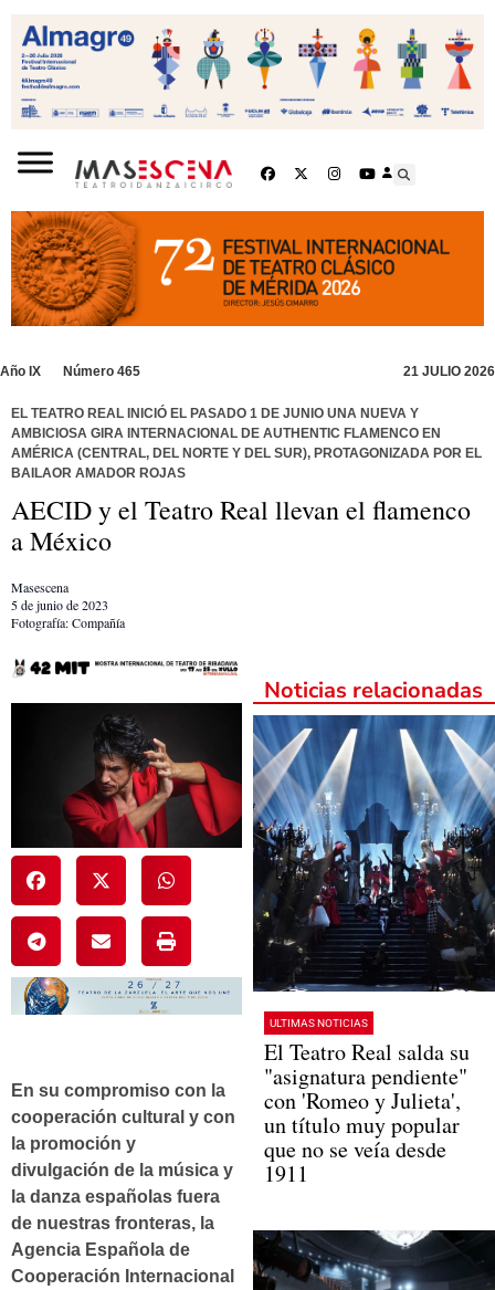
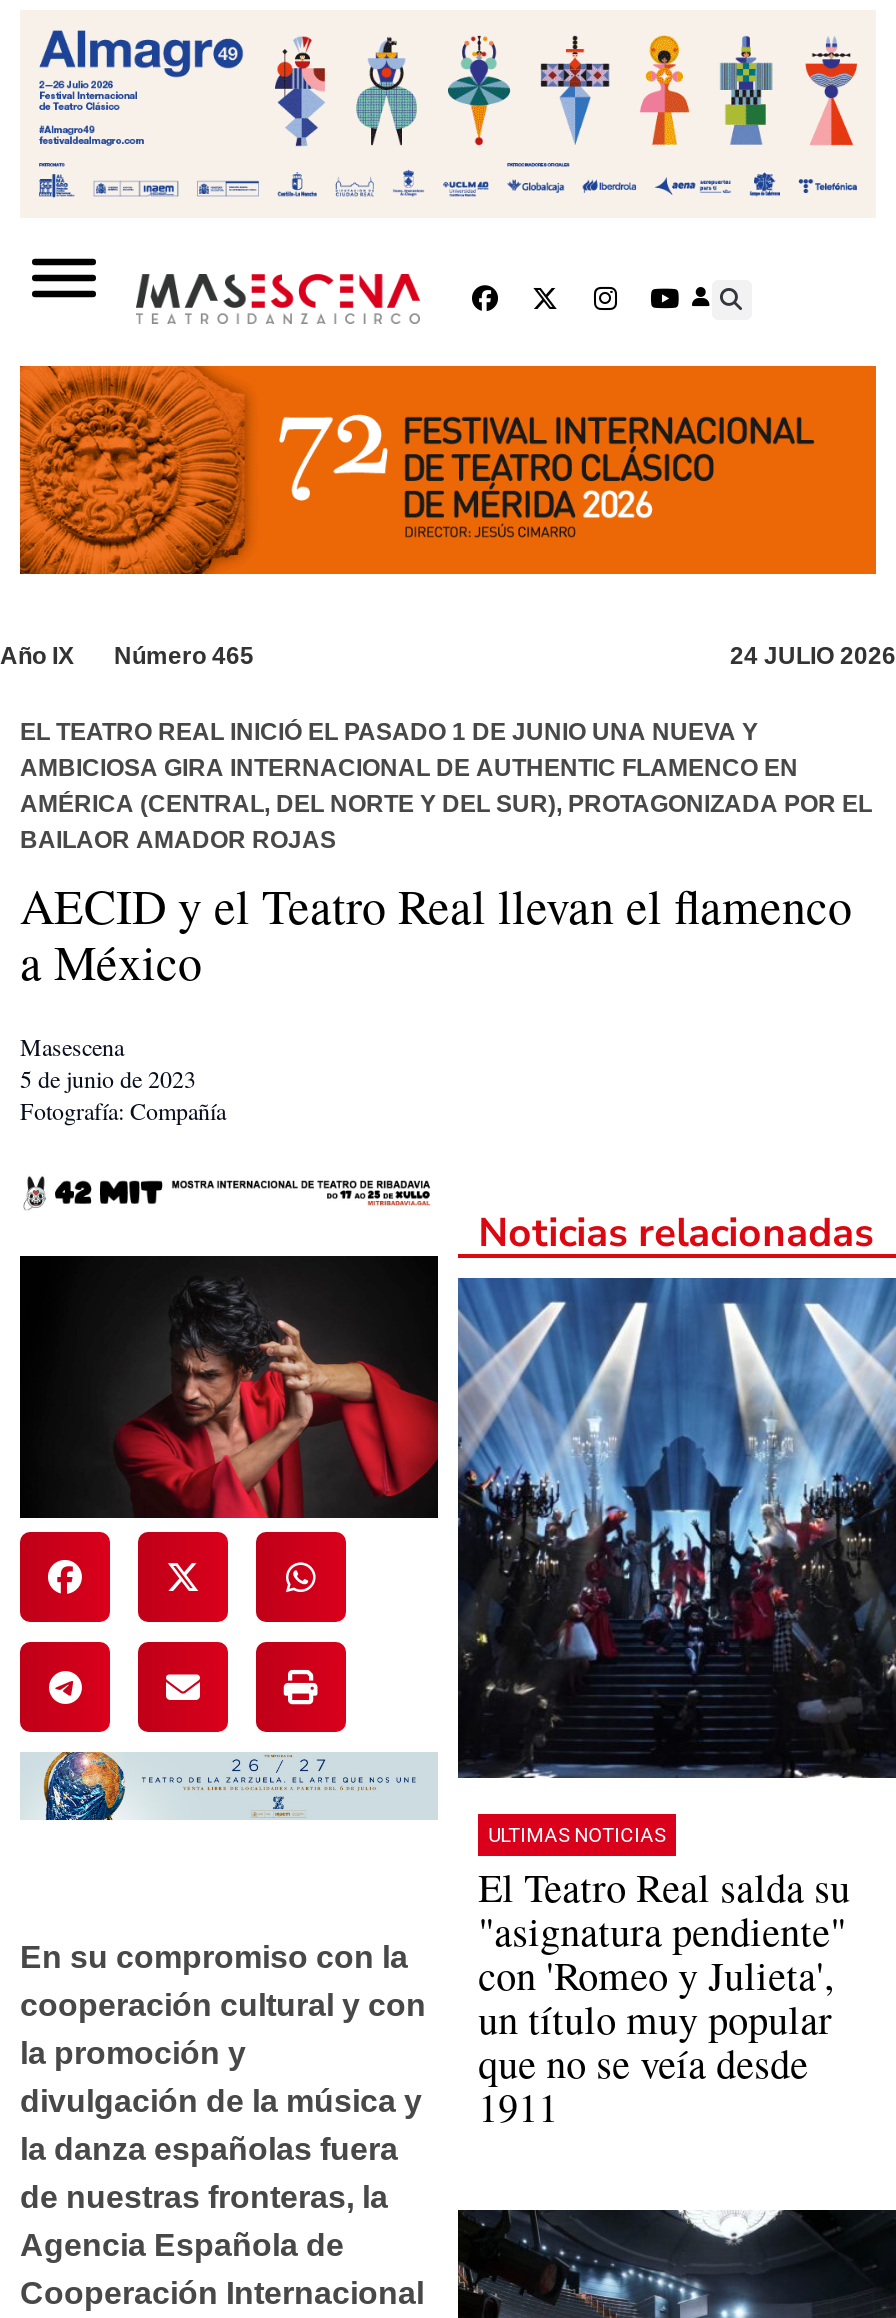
[403,364,495,380] 21 JULIO 2026 -> [730,643,896,671] 24 JULIO 2026

